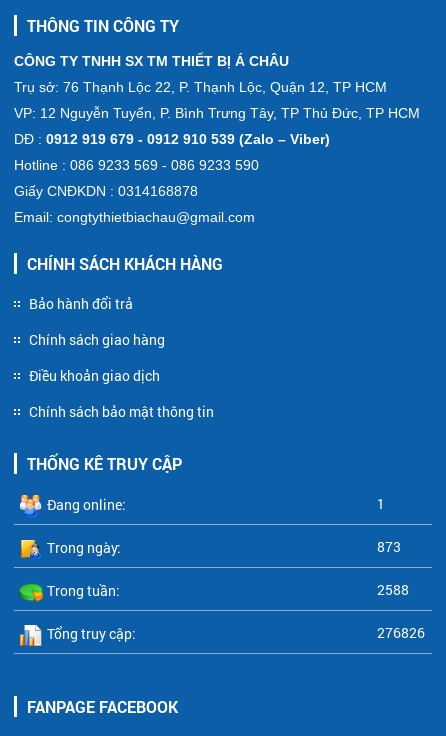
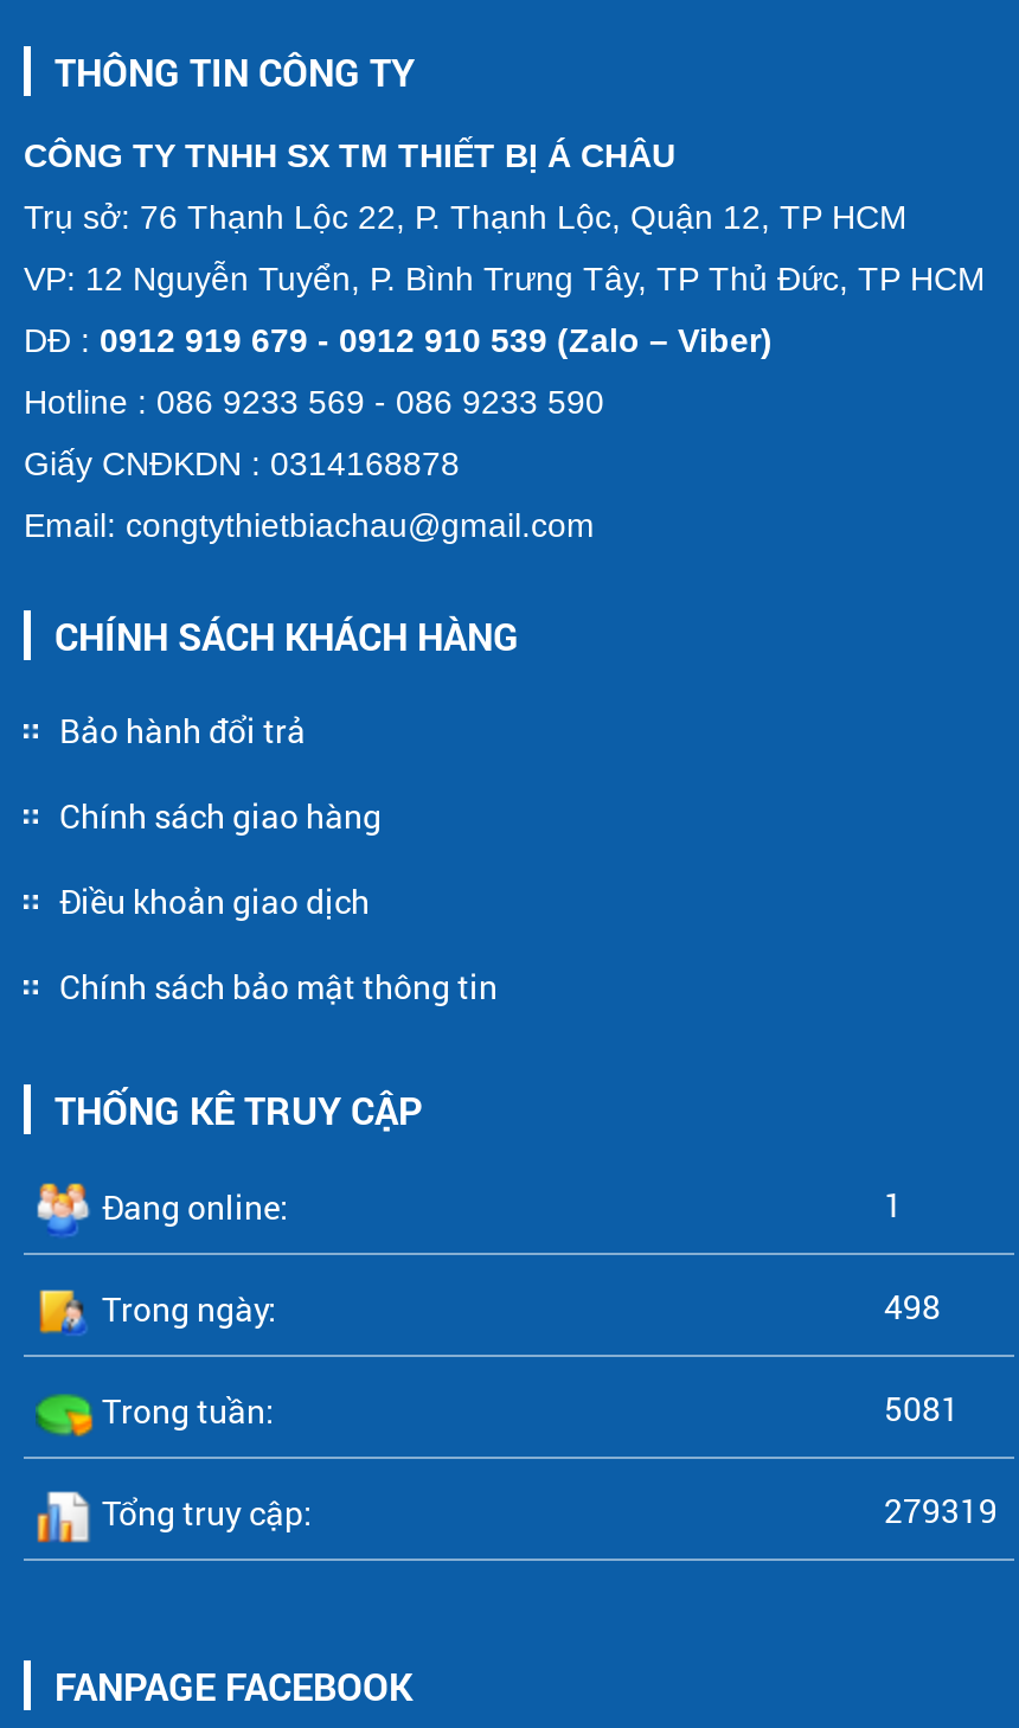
[377,536,401,555] 873 -> [884,1282,941,1327] 498
[377,579,409,598] 2588 -> [884,1384,960,1429] 5081
[377,622,425,641] 276826 -> [884,1486,998,1531] 279319

